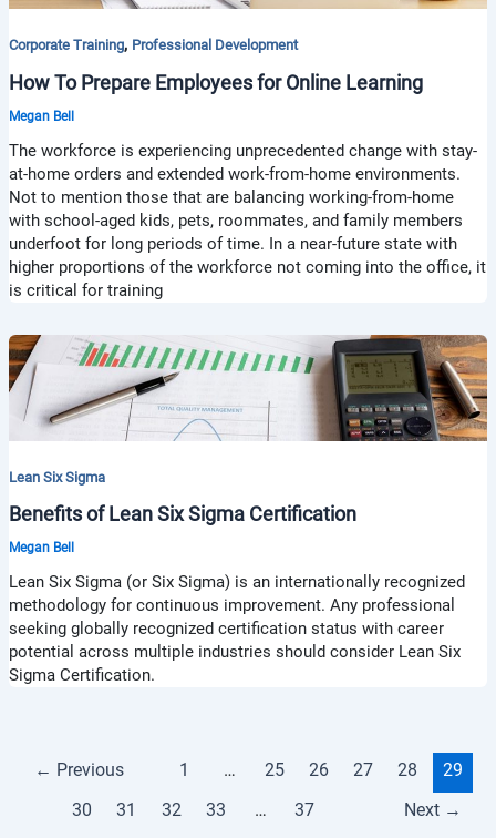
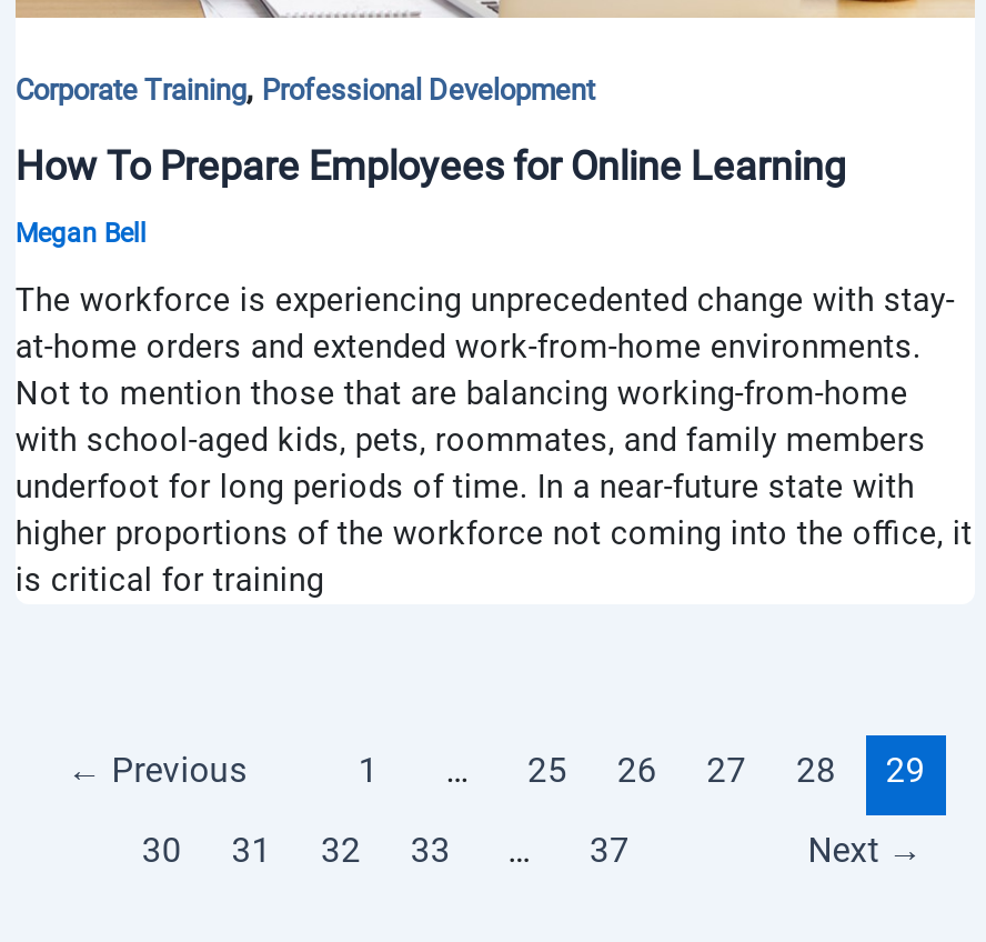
[8,334,488,685] [image] | Lean Six Sigma | Benefits of Lean Six Sigma Certification | Megan Bell | Lean Six Sigma (or Six Sigma) is an internationally recognized | methodology for continuous improvement. Any professional | seeking globally recognized certification status with career | potential across multiple industries should consider Lean Six | Sigma Certification. -> none

